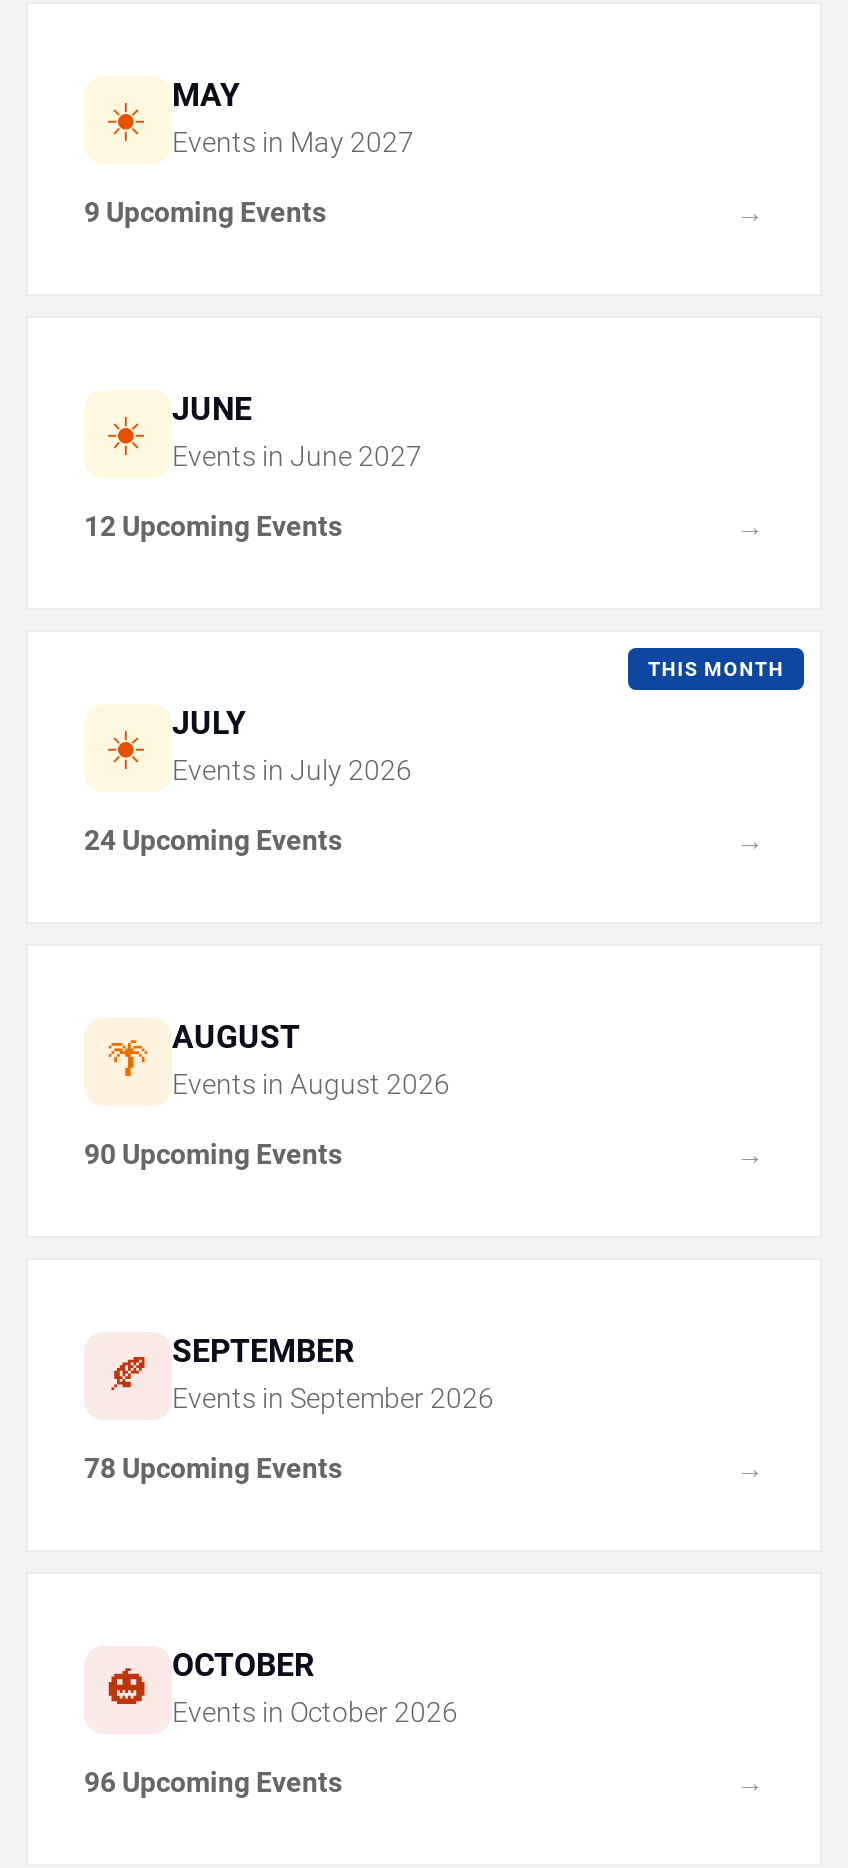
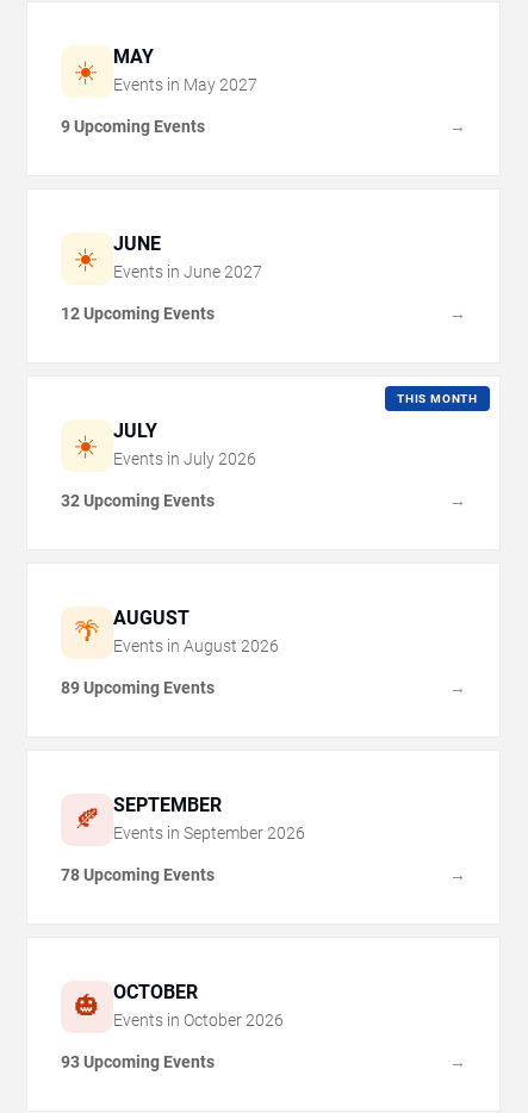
[84,823,342,855] 24 Upcoming Events -> [61,490,215,510] 32 Upcoming Events
[84,1137,342,1169] 90 Upcoming Events -> [61,678,215,697] 89 Upcoming Events
[84,1765,342,1797] 96 Upcoming Events -> [61,1052,215,1071] 93 Upcoming Events

